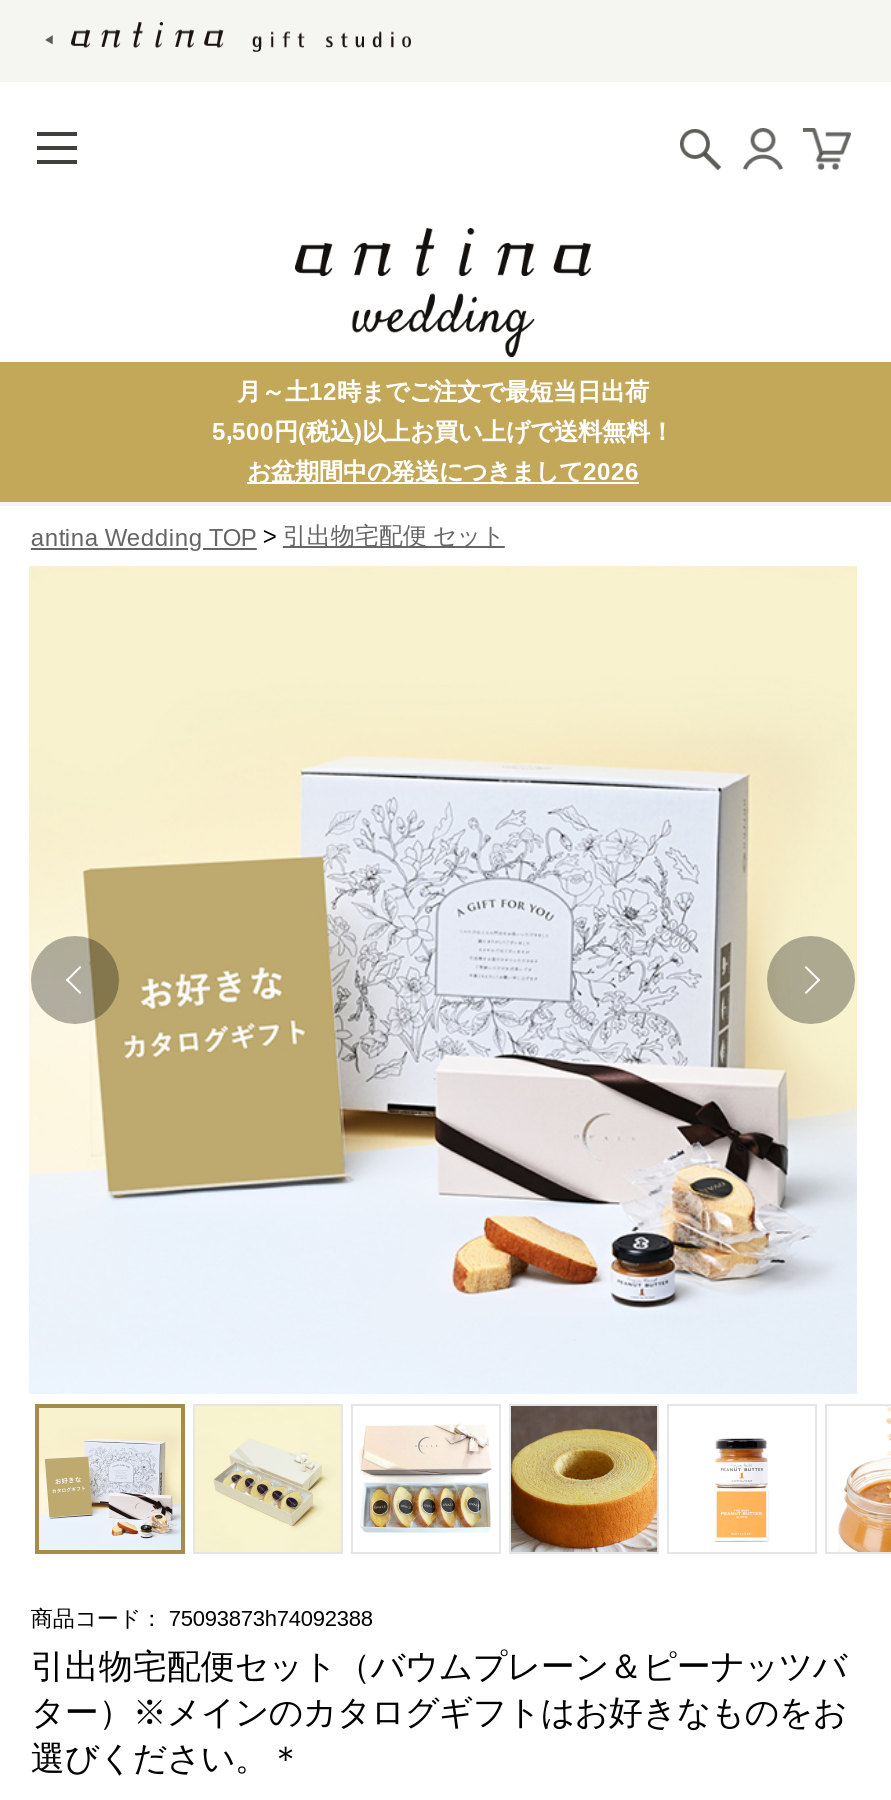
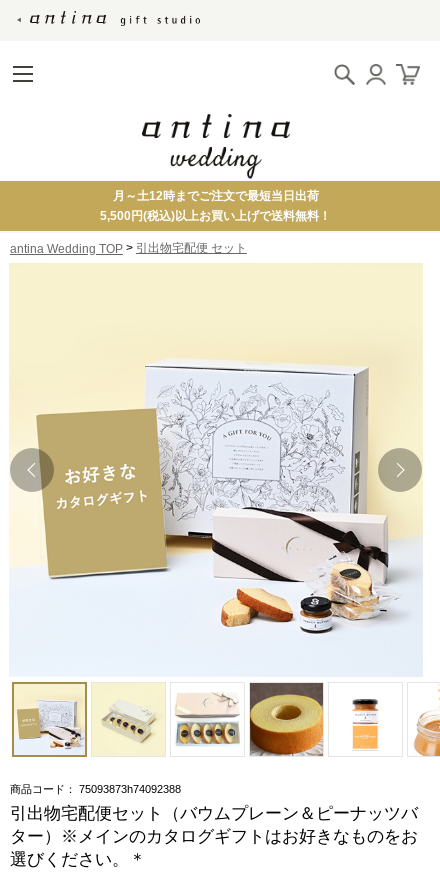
[247,458,639,486] お盆期間中の発送につきまして2026 -> none

